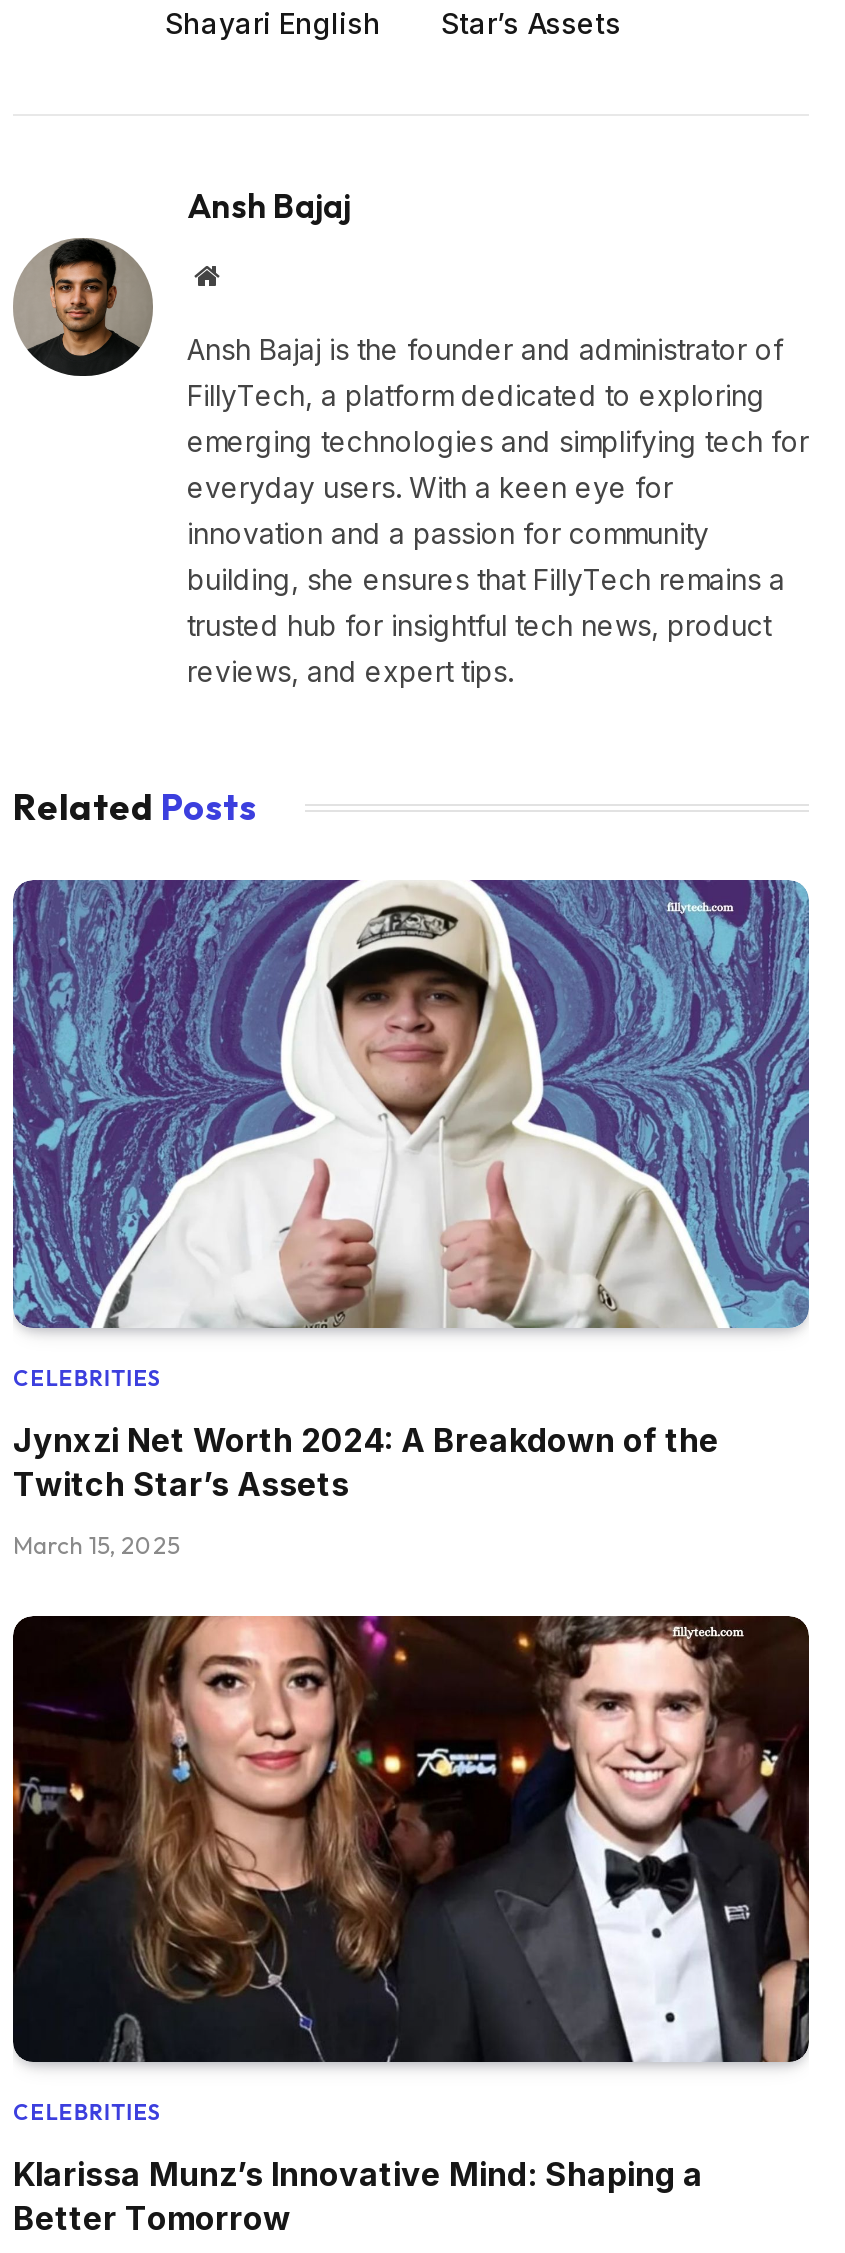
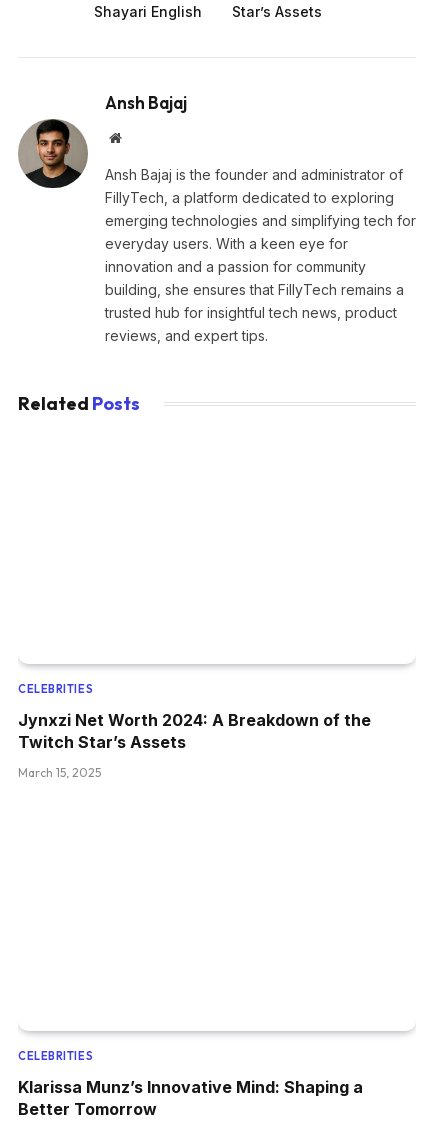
[11,878,811,1330] [image] -> none
[11,1614,811,2064] [image] -> none

